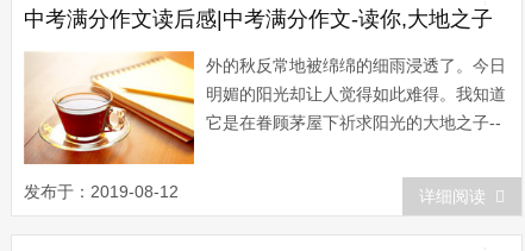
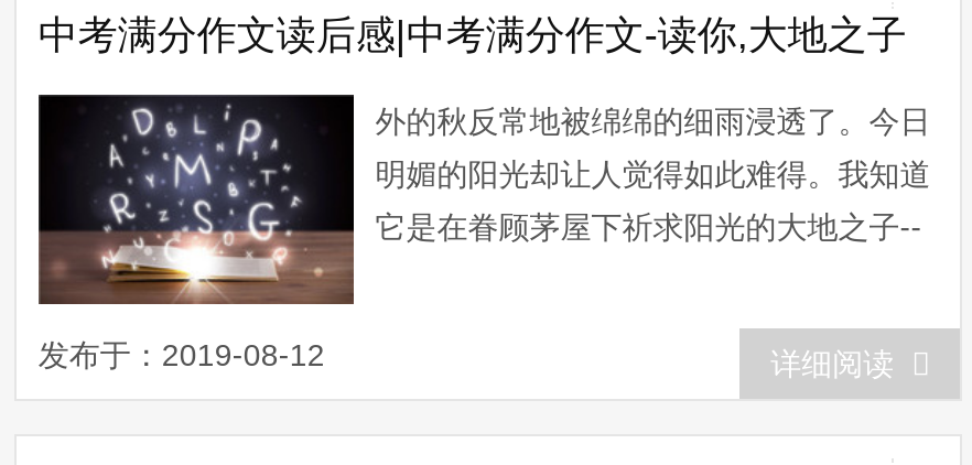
[24,50,195,165] [image] -> [36,93,356,306] [image]

